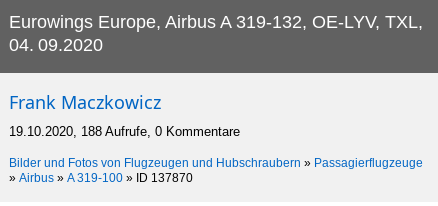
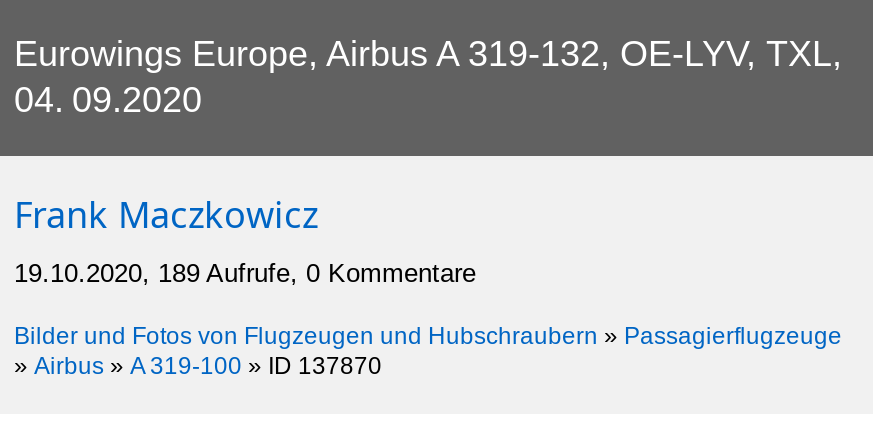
[9,124,240,139] 19.10.2020, 188 Aufrufe, 0 Kommentare -> [14,259,476,289] 19.10.2020, 189 Aufrufe, 0 Kommentare

